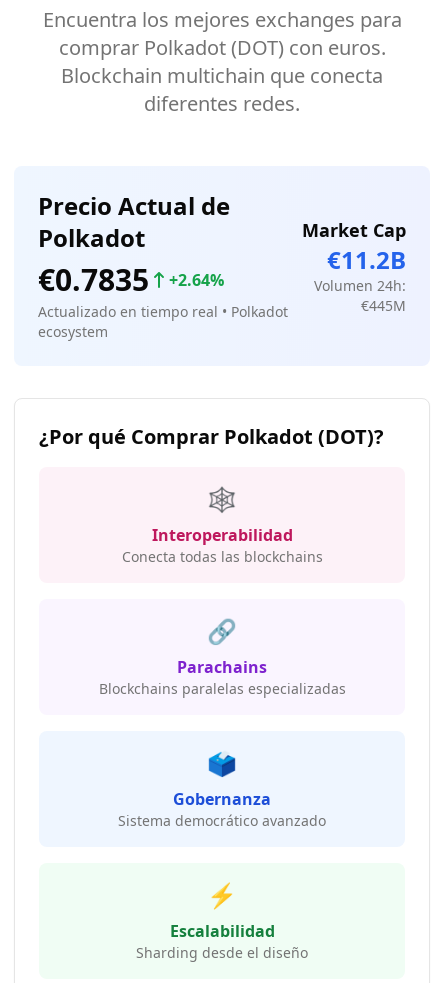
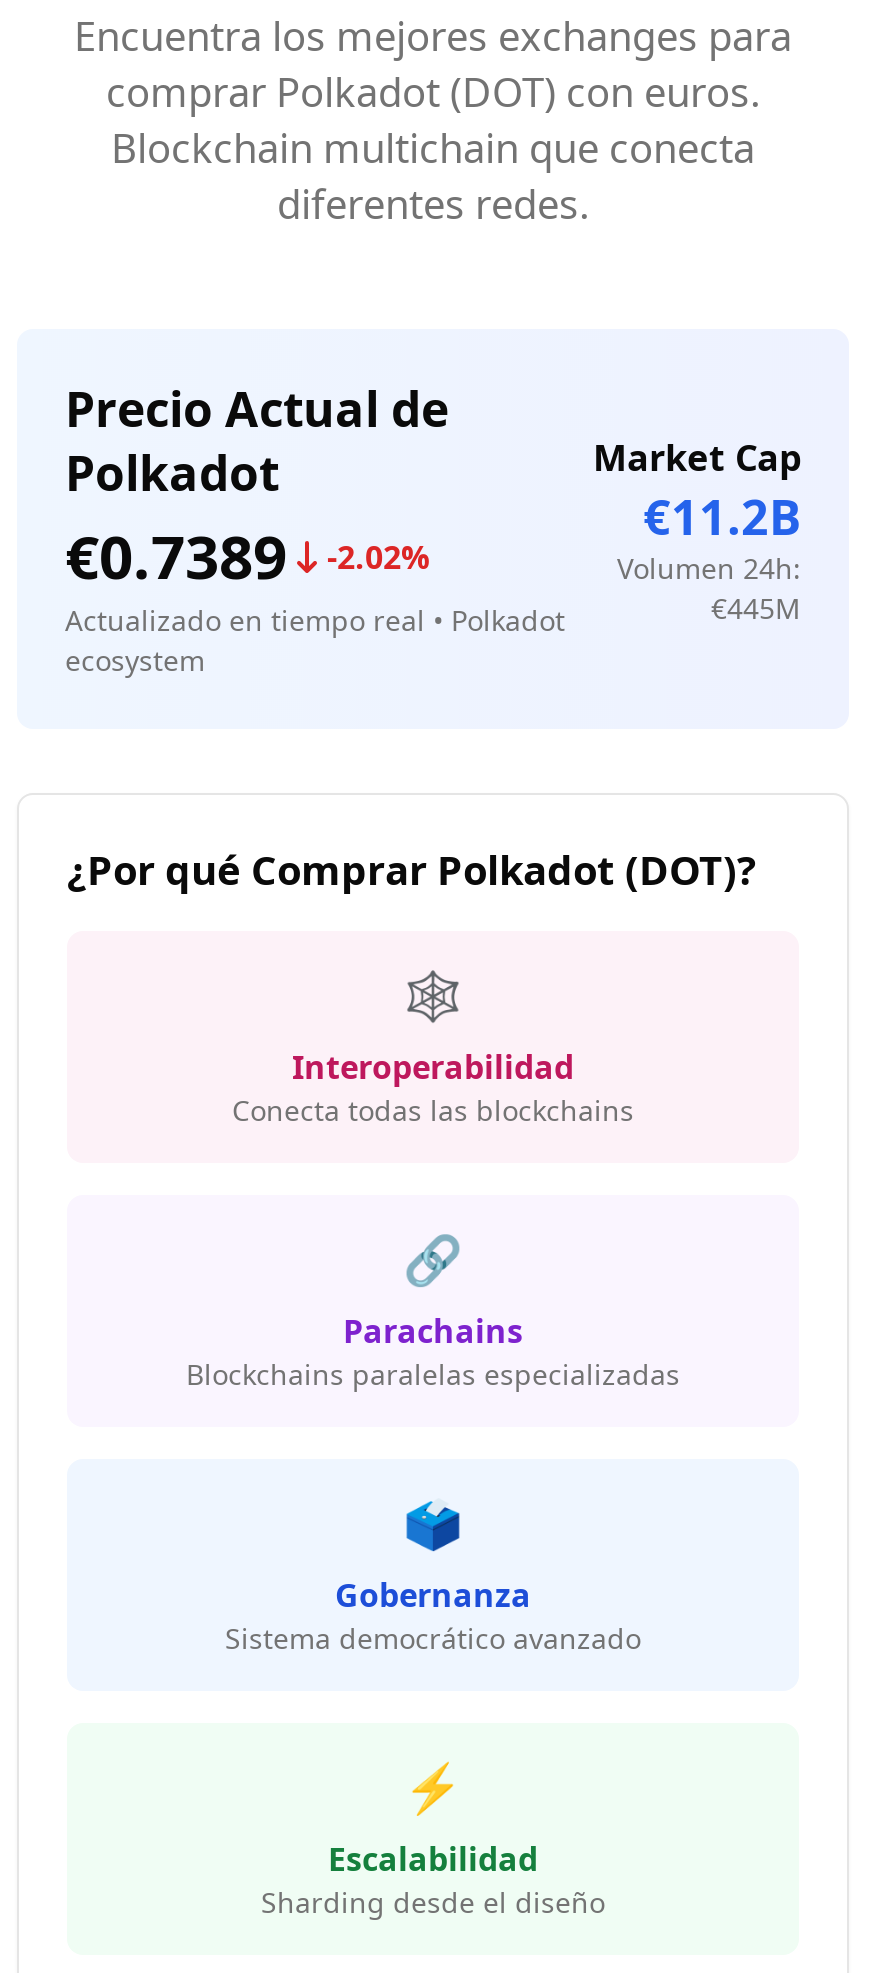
[38,259,149,300] €0.7835 -> [65,515,287,597] €0.7389
[169,269,224,291] +2.64% -> [327,535,429,579] -2.02%

